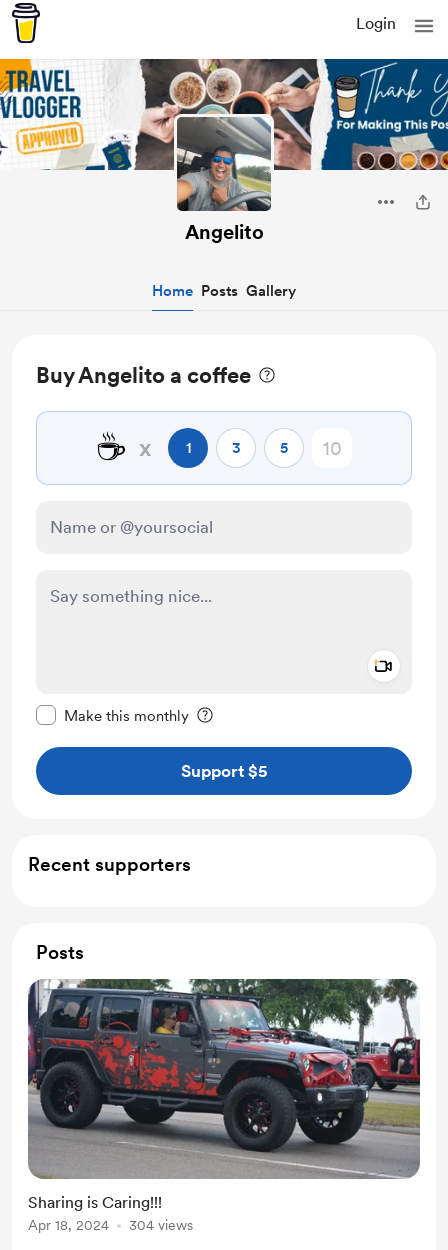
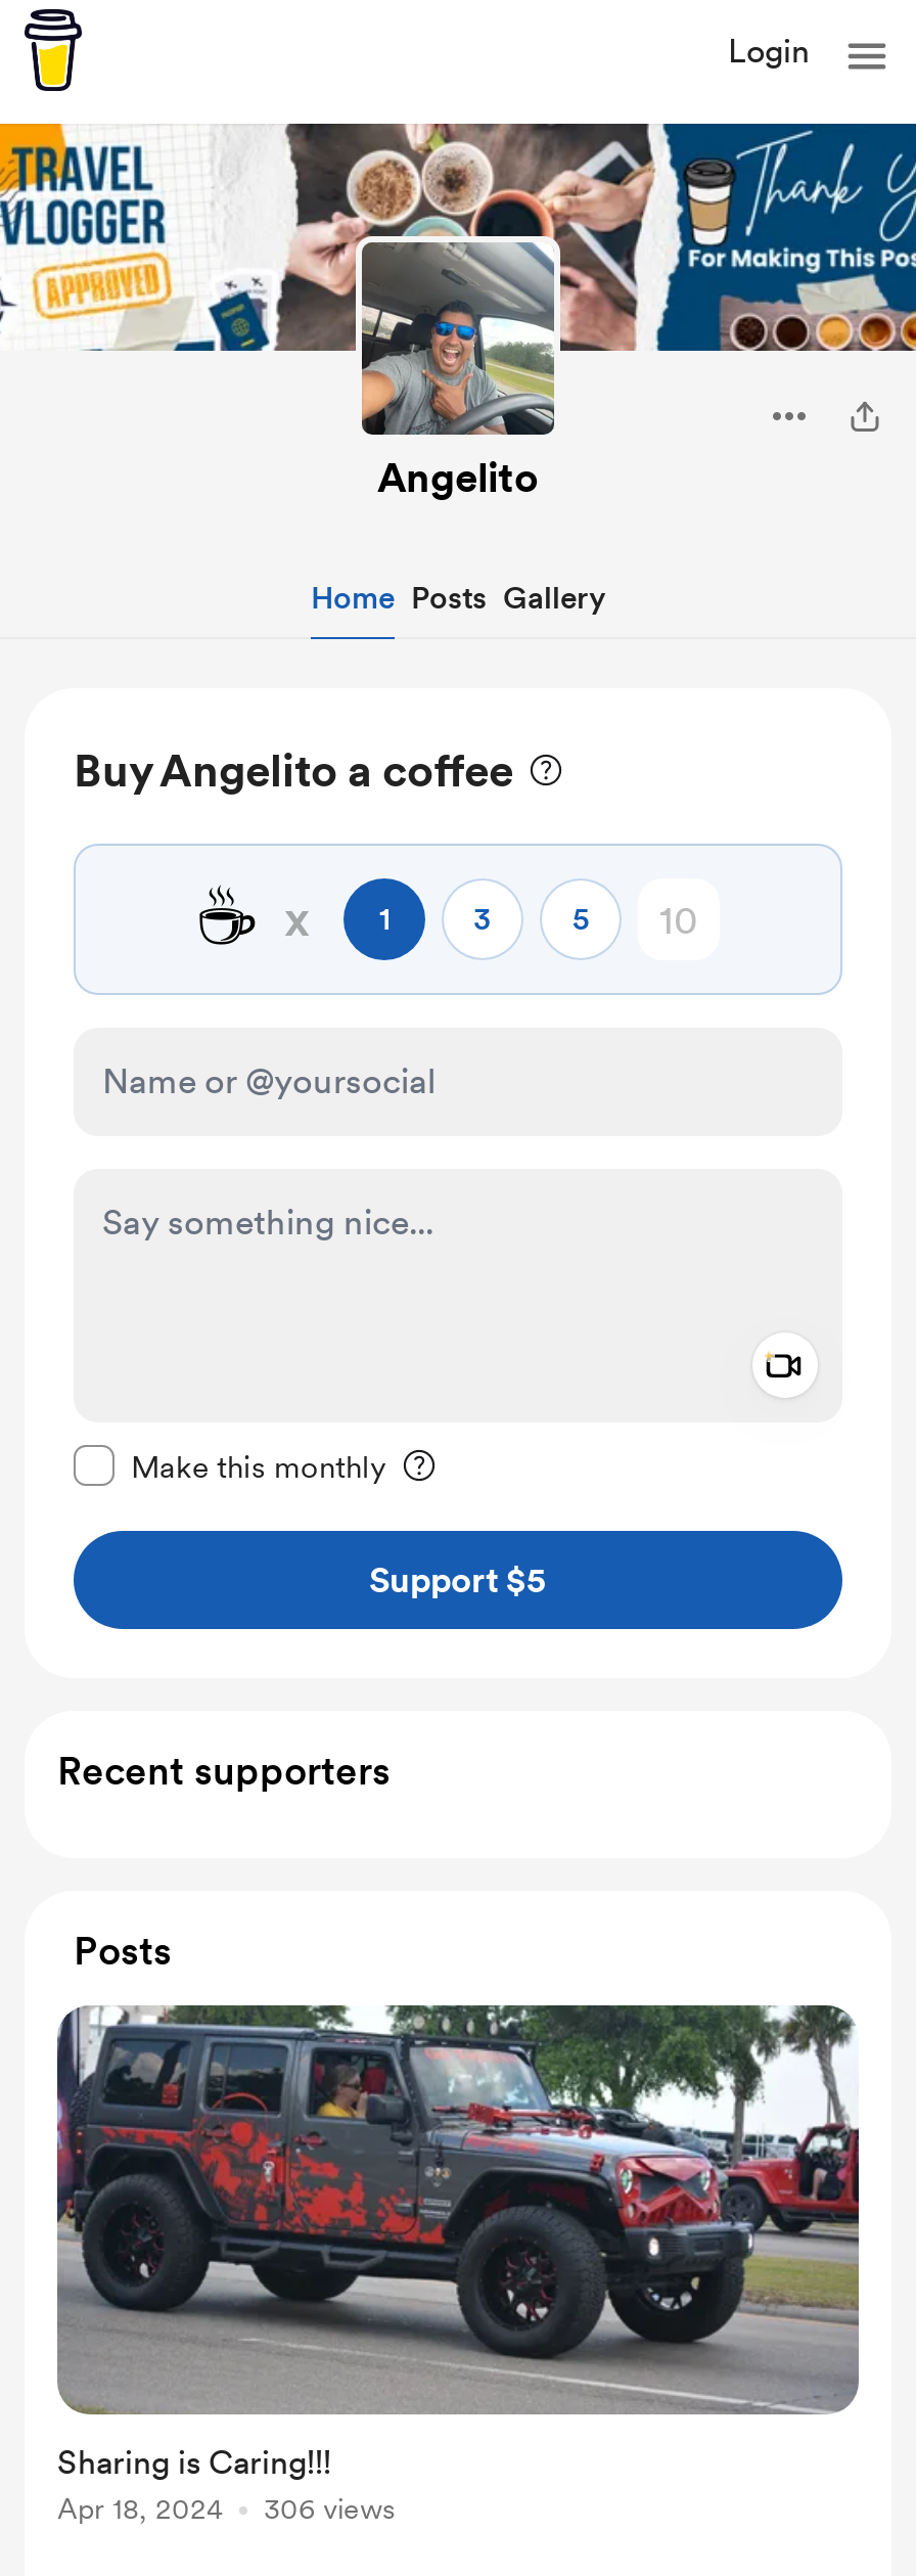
[28,1217,193,1233] Apr 18, 2024 304 views -> [57,2492,395,2525] Apr 18, 2024 306 views

